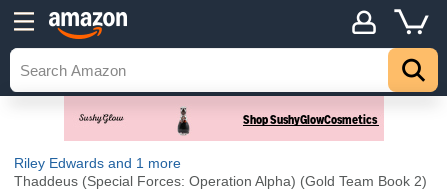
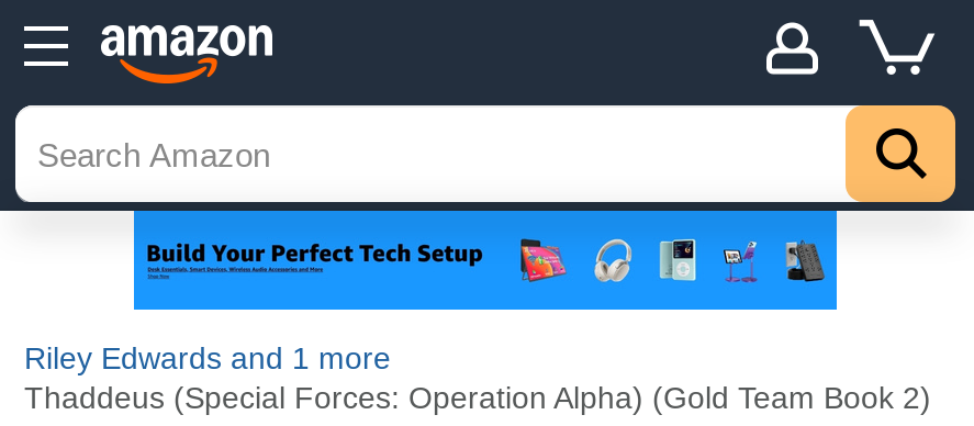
[64,95,384,141] [image] -> [132,209,839,312] [image]

